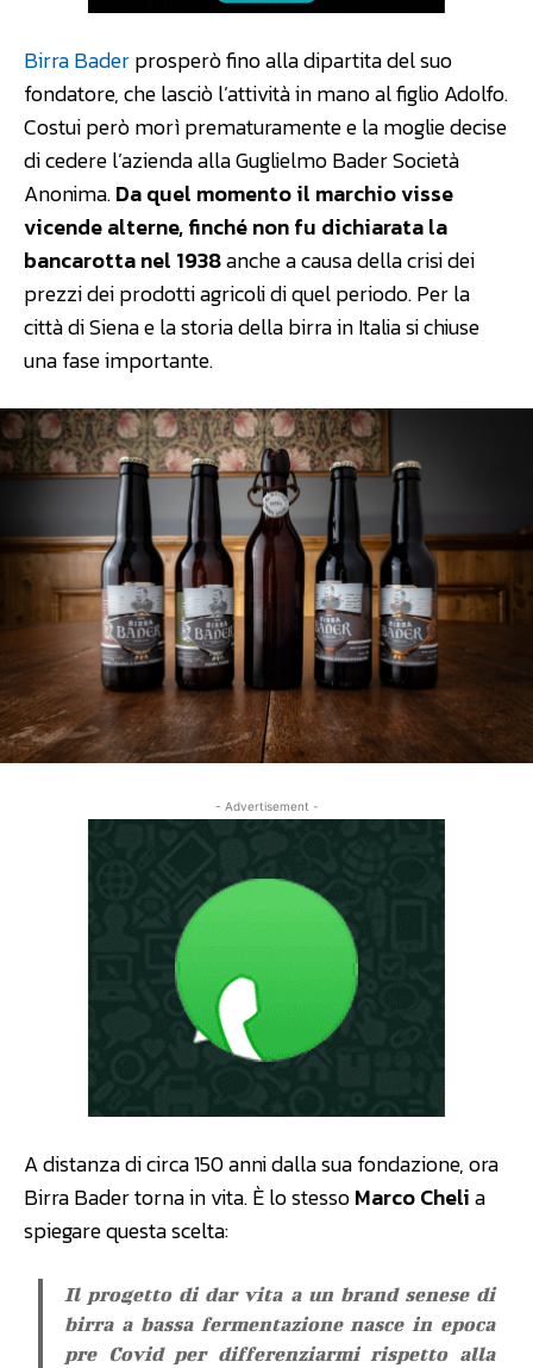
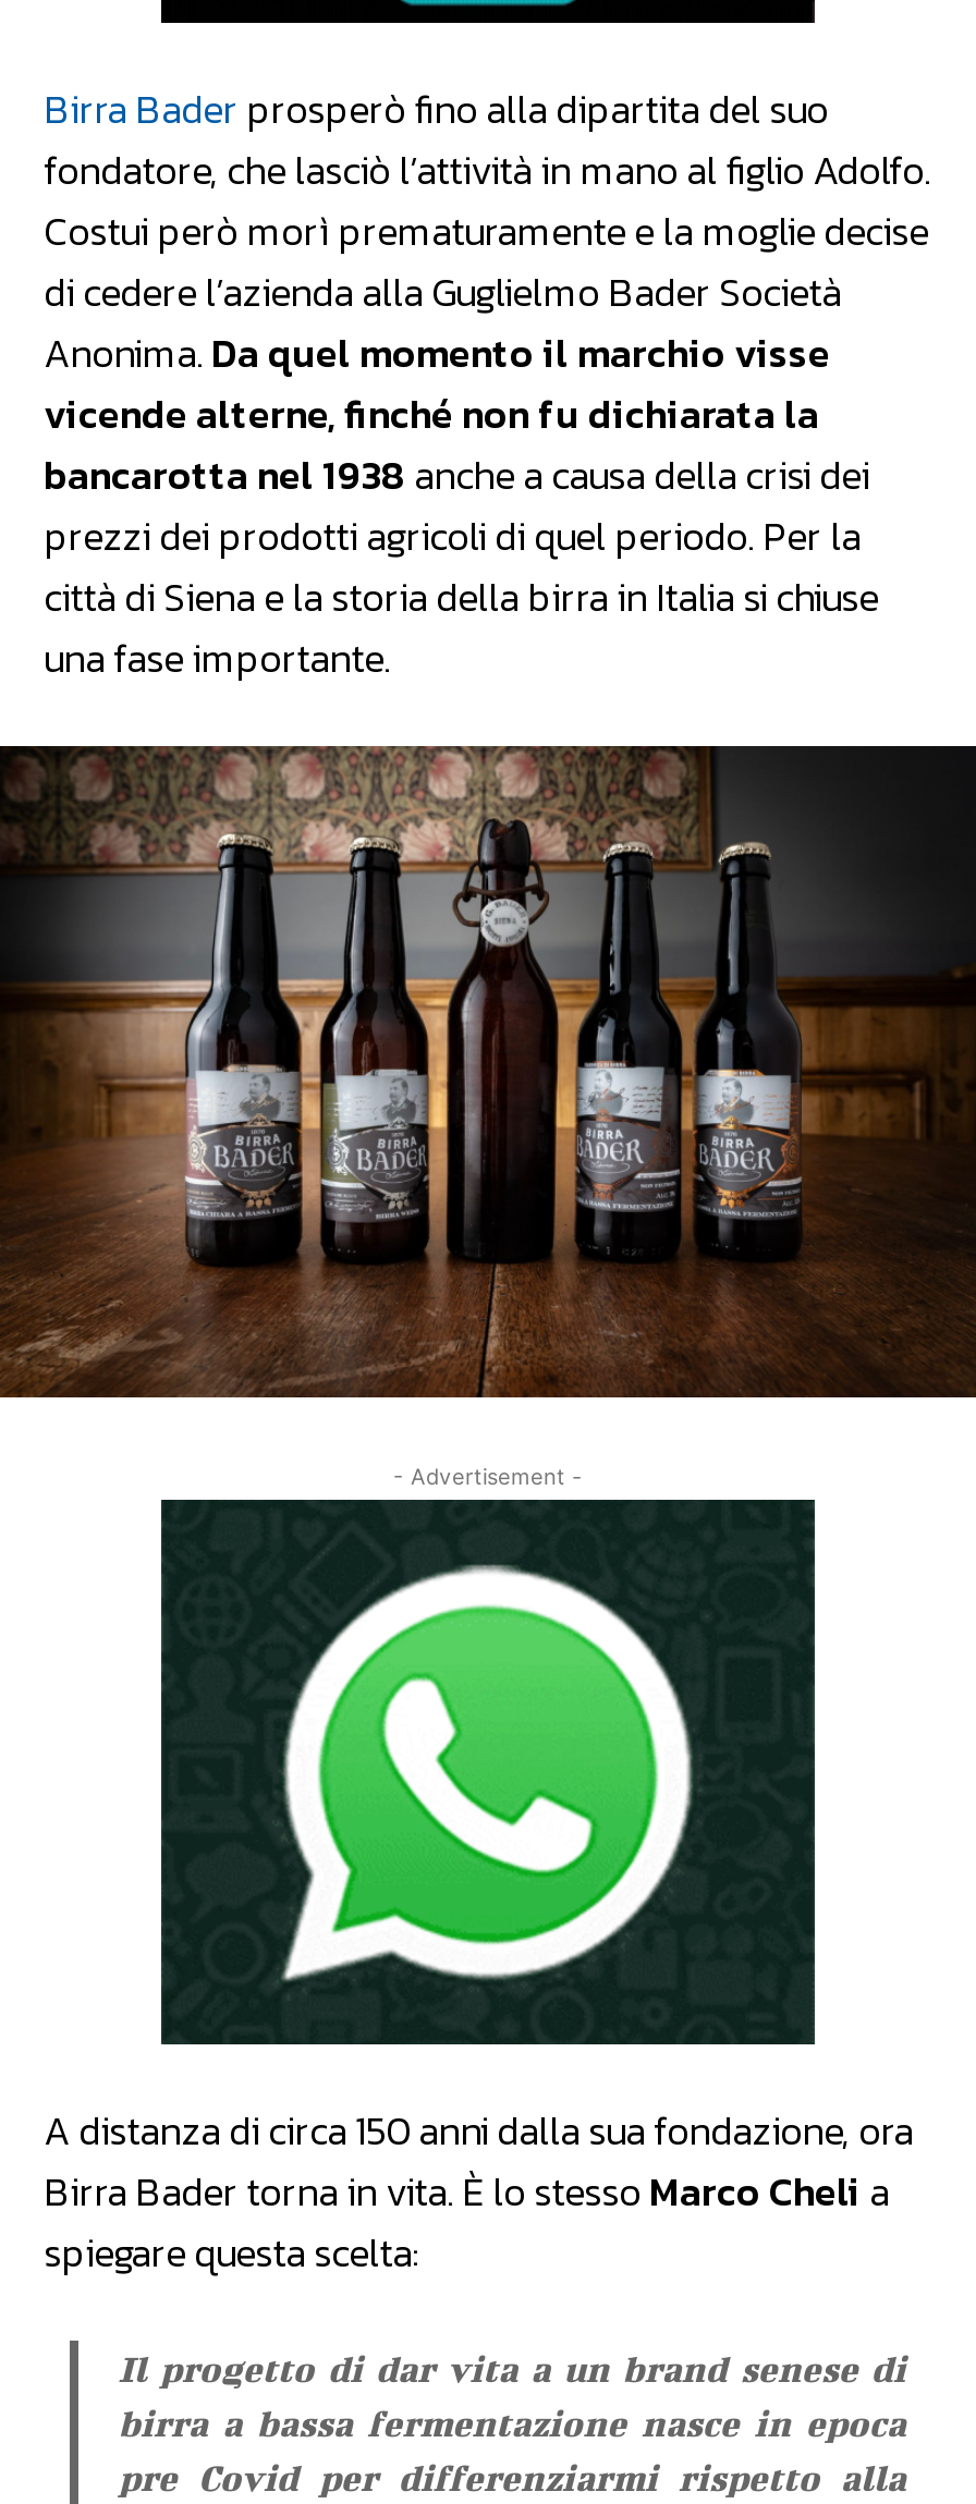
[155,856,377,1082] [image] -> [281,1564,693,1982] [image]

